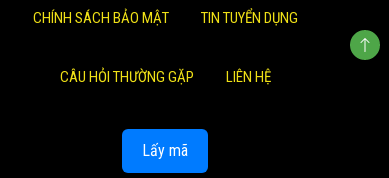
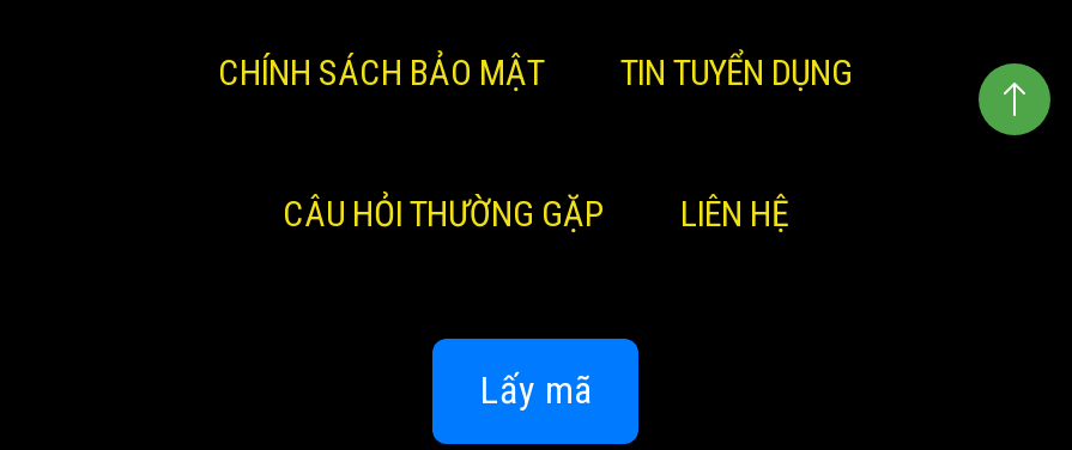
[349,15,381,61] [image] -> [976,62,1053,172] [image]

